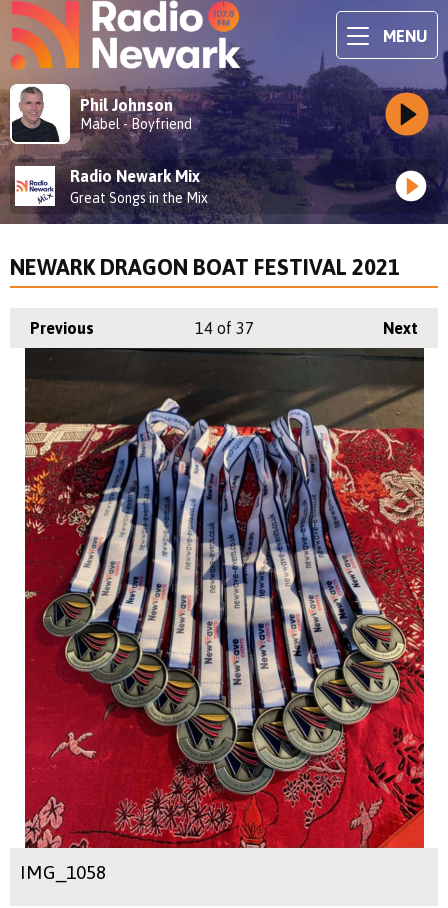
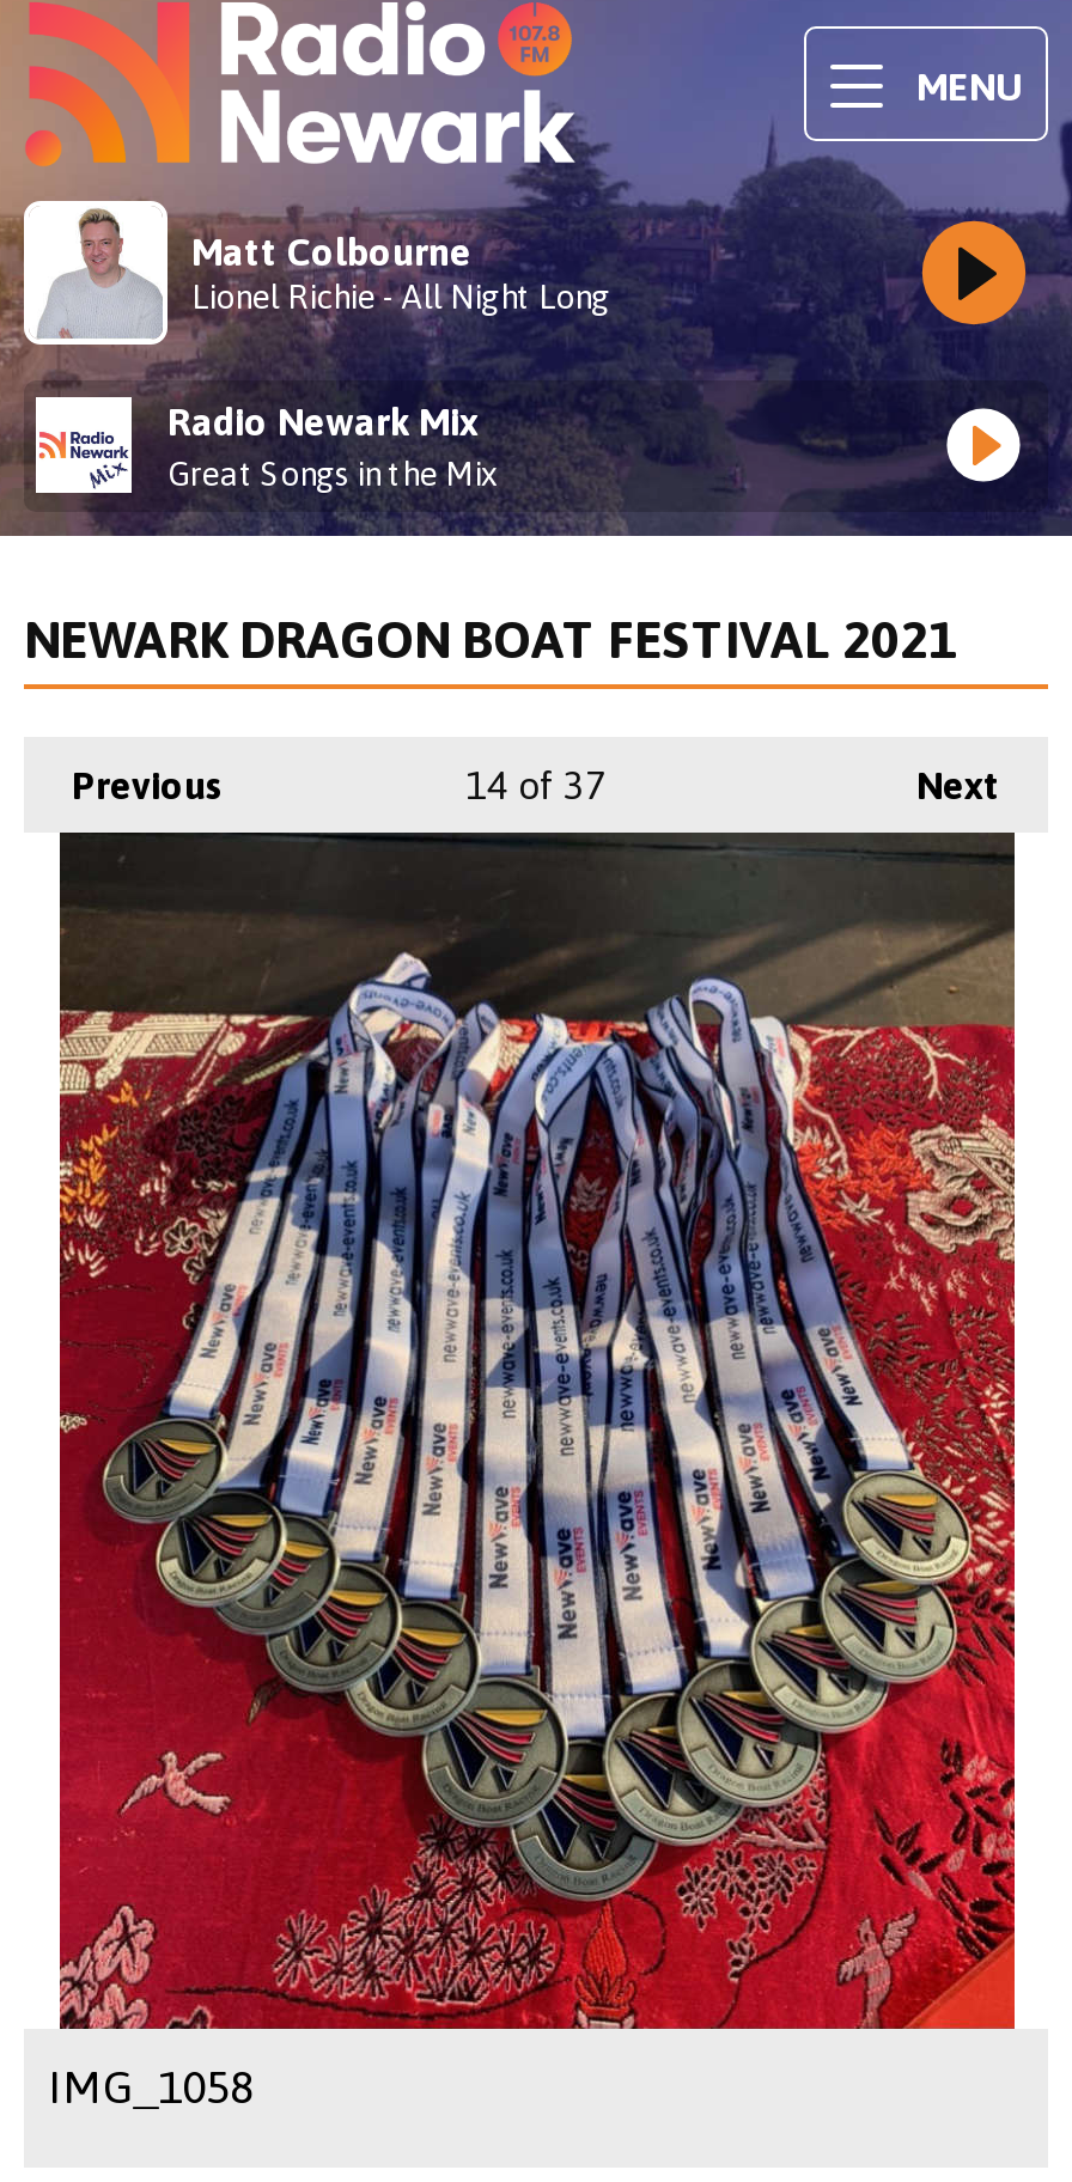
[11,86,192,143] [image] | Phil Johnson | Mabel - Boyfriend -> [26,208,610,342] [image] | Matt Colbourne | Lionel Richie - All Night Long

